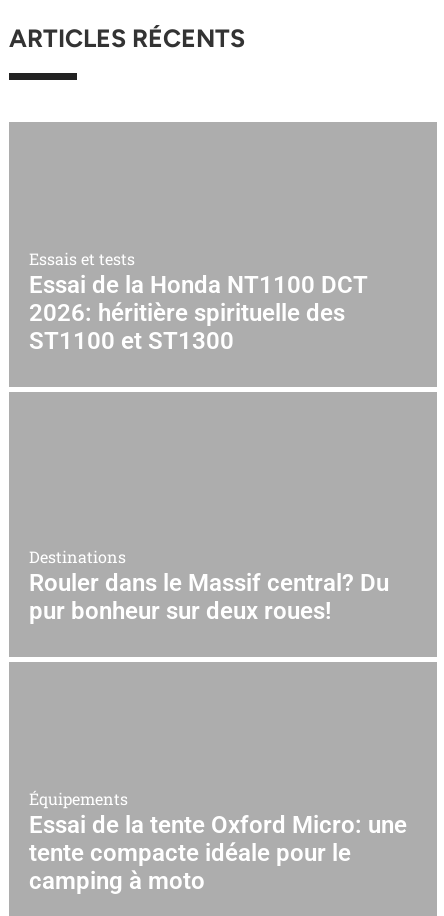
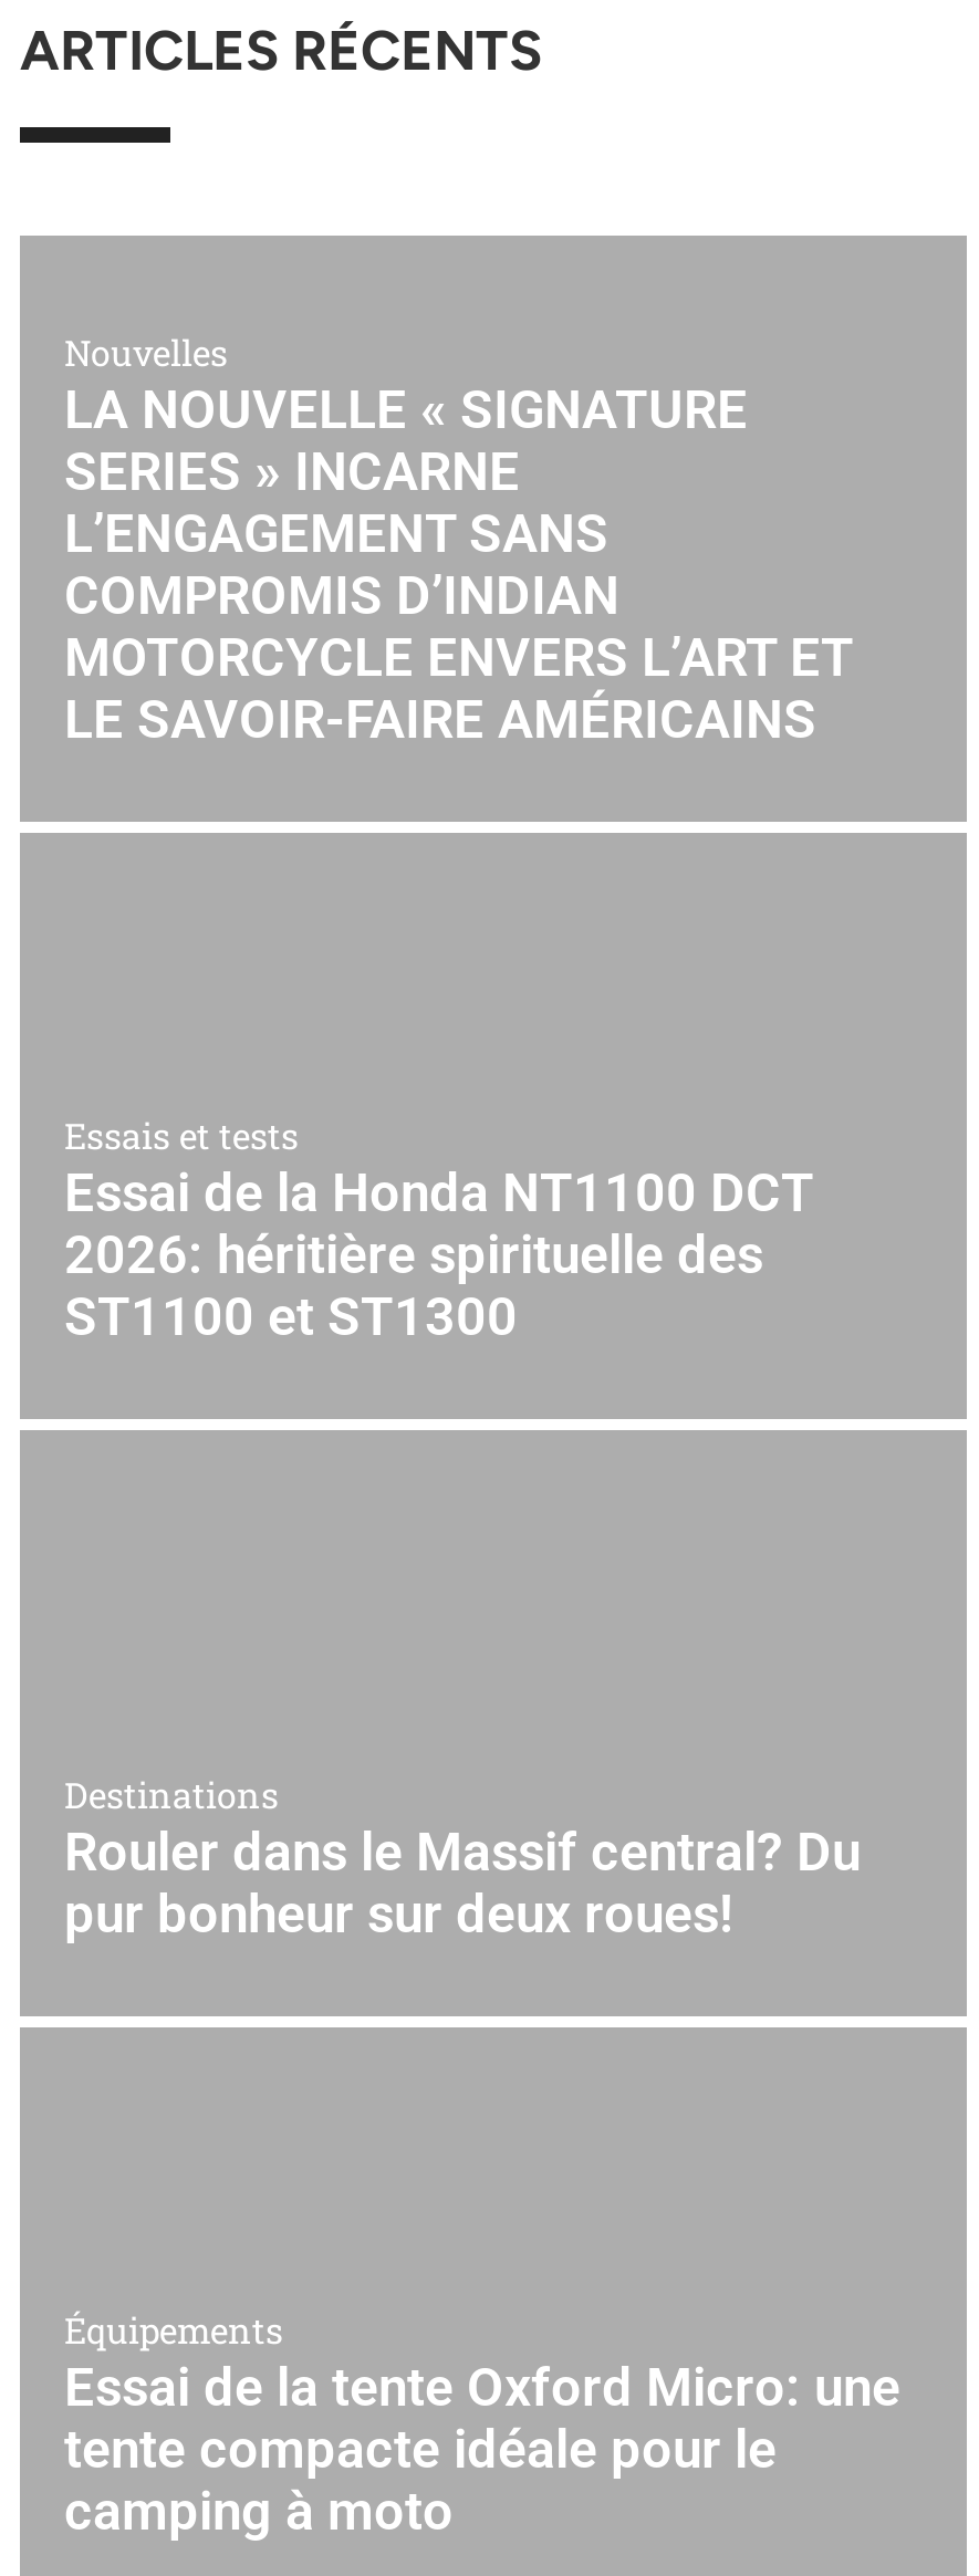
none -> [64,328,852,750] Nouvelles | LA NOUVELLE « SIGNATURE | SERIES » INCARNE | L’ENGAGEMENT SANS | COMPROMIS D’INDIAN | MOTORCYCLE ENVERS L’ART ET | LE SAVOIR-FAIRE AMÉRICAINS

